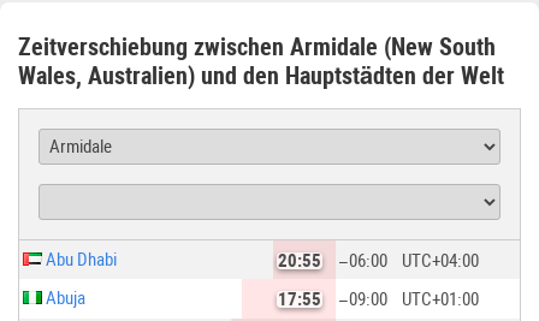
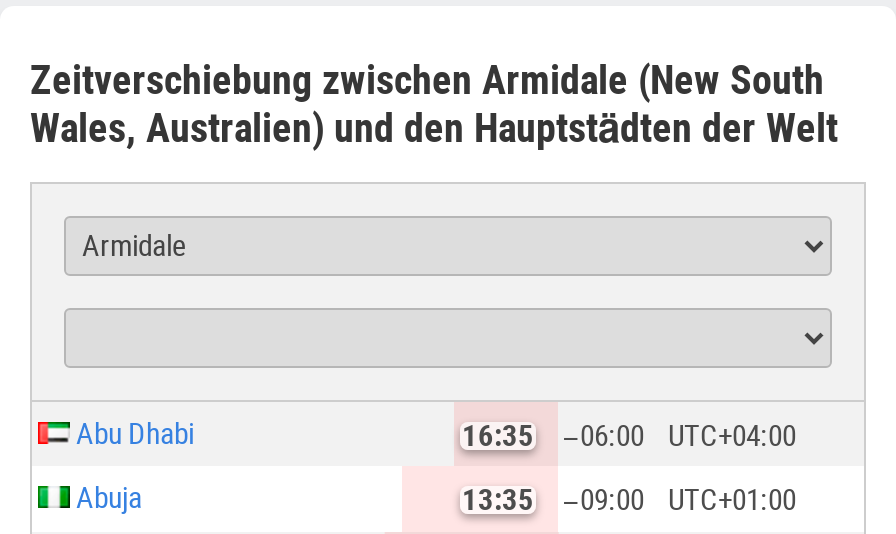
[278,250,321,271] 20:55 -> [462,418,534,454] 16:35
[278,289,321,311] 17:55 -> [462,483,534,519] 13:35

